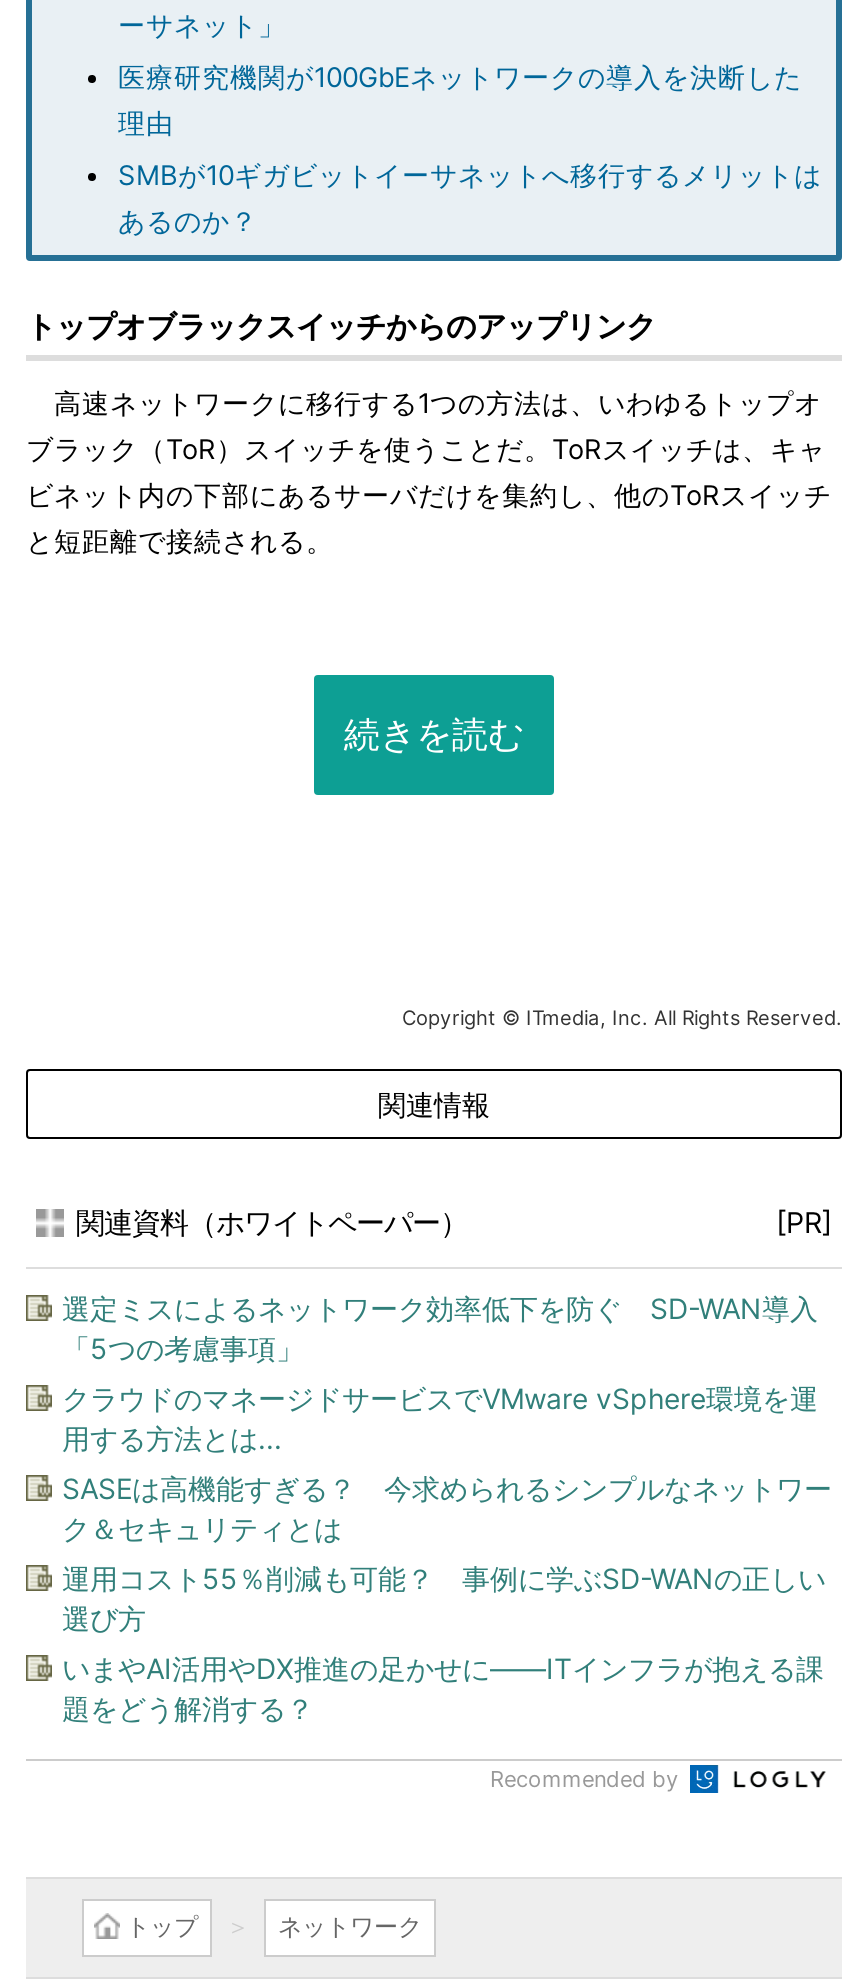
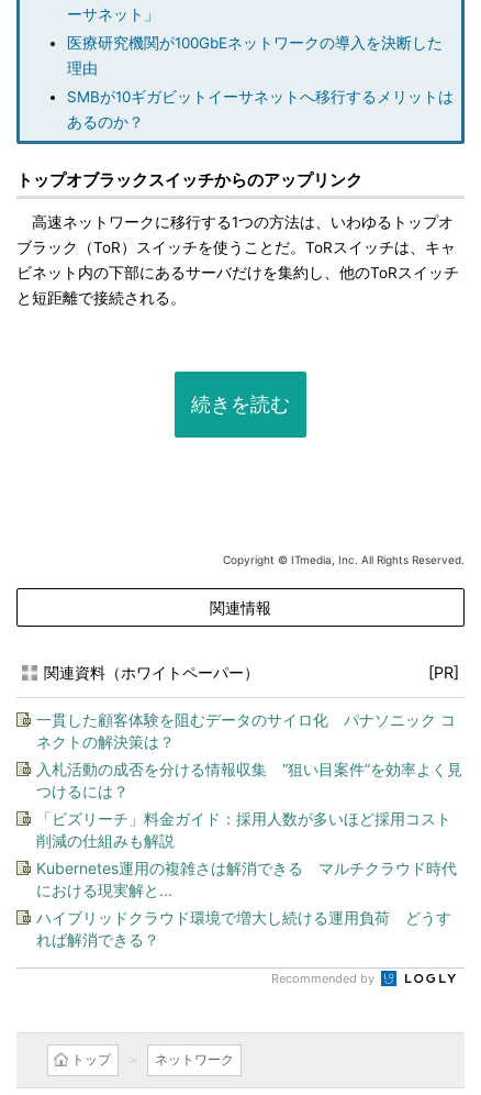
[62,1291,818,1365] 選定ミスによるネットワーク効率低下を防ぐ SD-WAN導入 | 「5つの考慮事項」 -> [36,710,456,751] 一貫した顧客体験を阻むデータのサイロ化 パナソニック コ | ネクトの解決策は？
[62,1381,818,1455] クラウドのマネージドサービスでVMware vSphere環境を運 | 用する方法とは... -> [36,760,462,800] 入札活動の成否を分ける情報収集 “狙い目案件”を効率よく見 | つけるには？
[62,1471,832,1545] SASEは高機能すぎる？ 今求められるシンプルなネットワー | ク＆セキュリティとは -> [36,809,451,850] 「ビズリーチ」料金ガイド：採用人数が多いほど採用コスト | 削減の仕組みも解説
[62,1561,826,1635] 運用コスト55％削減も可能？ 事例に学ぶSD-WANの正しい | 選び方 -> [36,859,457,899] Kubernetes運用の複雑さは解消できる マルチクラウド時代 | における現実解と...
[62,1651,824,1725] いまやAI活用やDX推進の足かせに――ITインフラが抱える課 | 題をどう解消する？ -> [36,908,451,949] ハイブリッドクラウド環境で増大し続ける運用負荷 どうす | れば解消できる？

